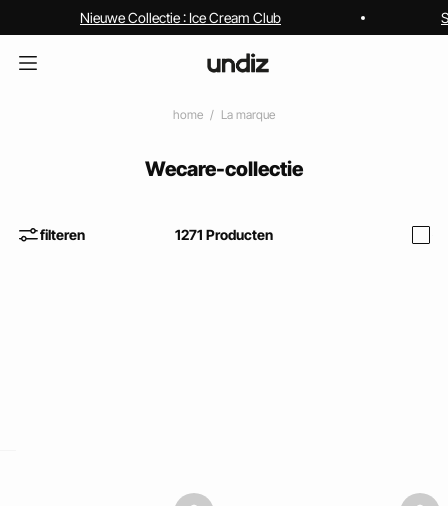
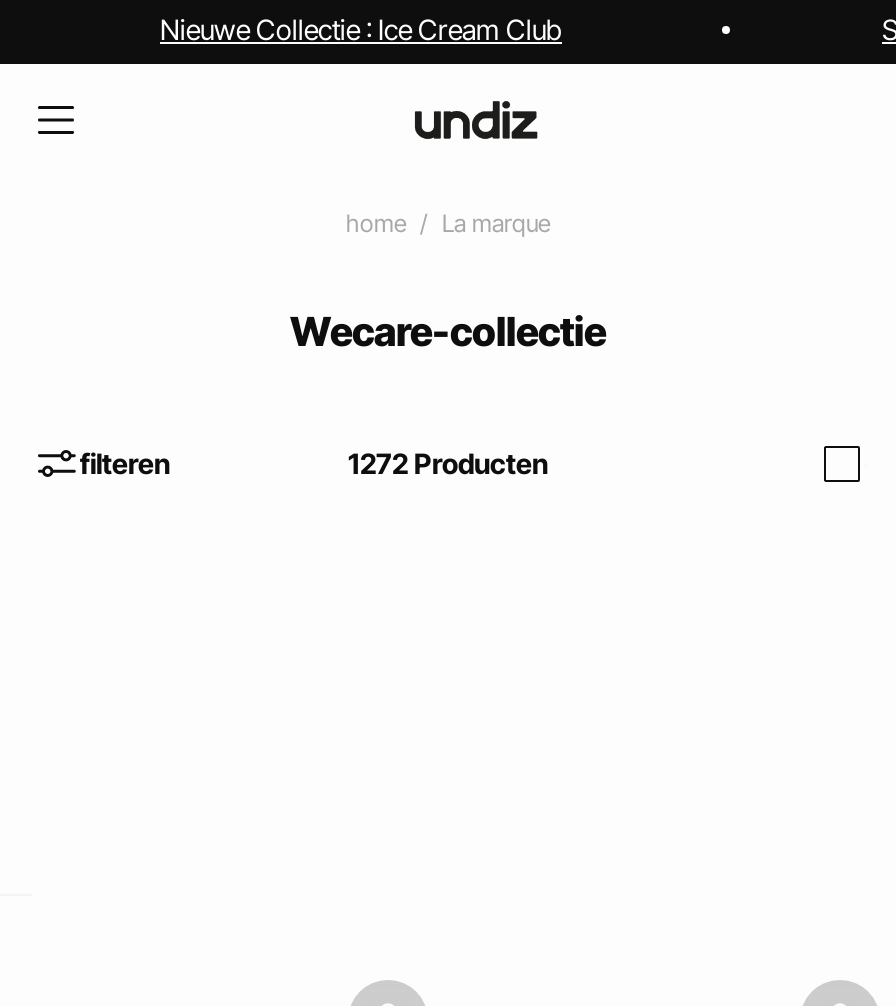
[175,226,273,243] 1271 Producten -> [348,446,548,480] 1272 Producten

